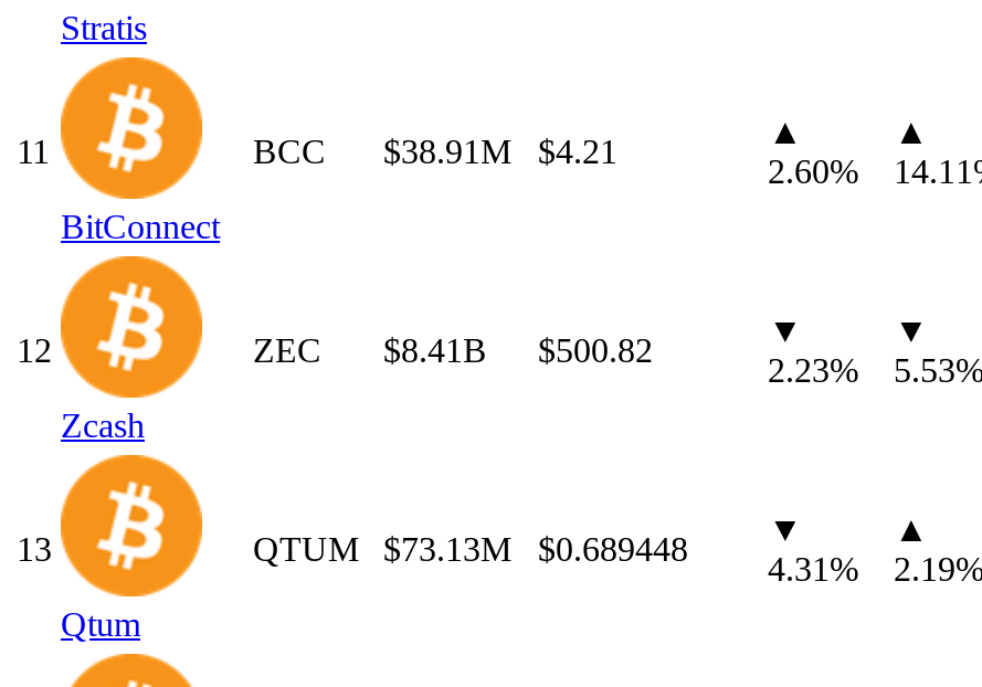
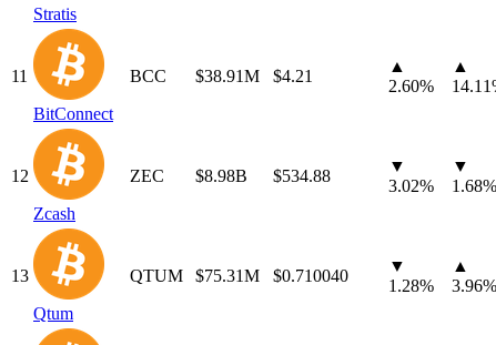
[383,332,653,369] $8.41B | $500.82 -> [195,167,331,185] $8.98B | $534.88
[768,352,858,389] 2.23% -> [388,177,434,195] 3.02%
[894,352,982,389] 5.53% -> [452,177,496,195] 1.68%
[383,531,688,568] $73.13M | $0.689448 -> [195,266,348,285] $75.31M | $0.710040
[768,550,858,588] 4.31% -> [388,276,434,295] 1.28%
[894,550,982,588] 2.19% -> [452,276,496,295] 3.96%

